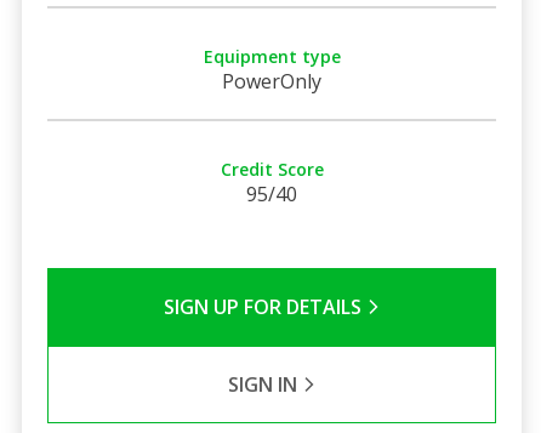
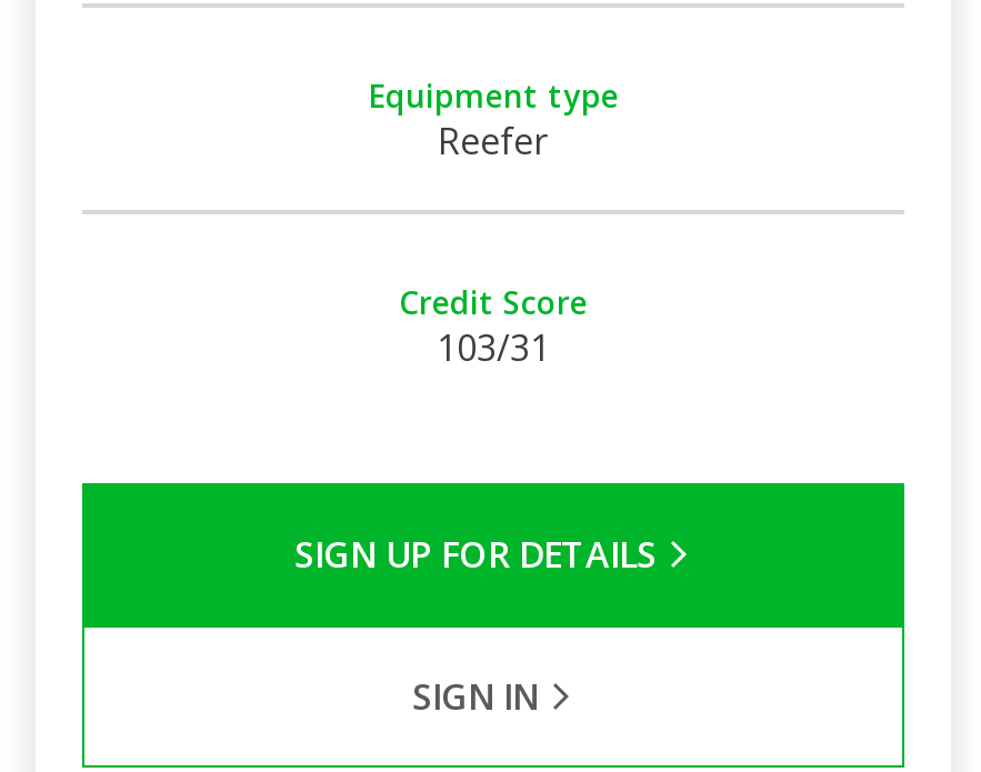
[222,68,321,94] PowerOnly -> [438,116,549,165] Reefer
[246,181,297,207] 95/40 -> [437,323,550,372] 103/31

